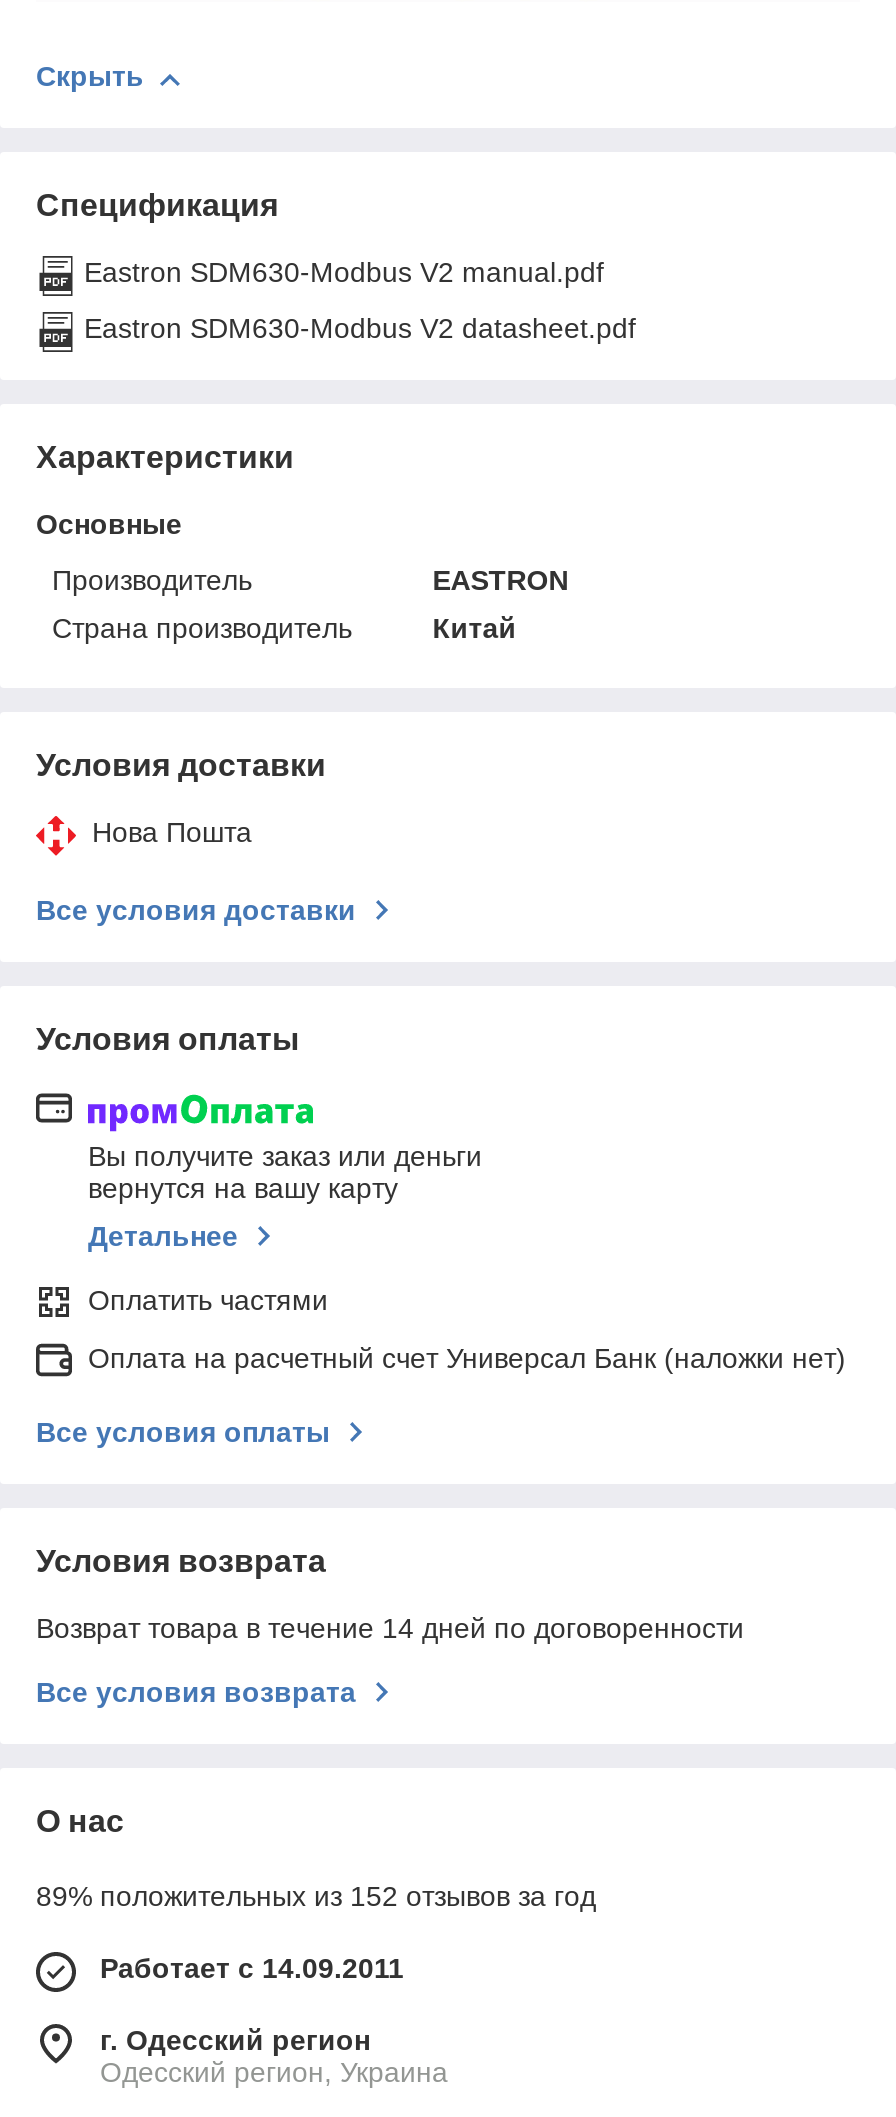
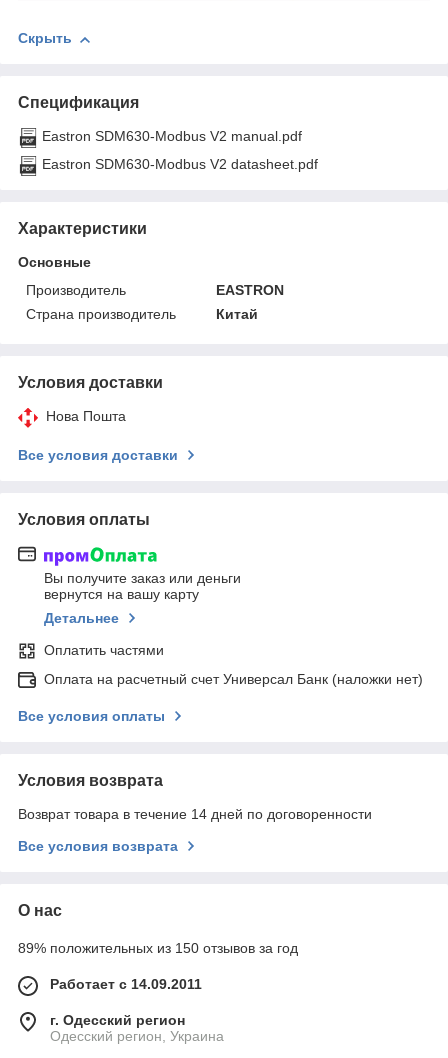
[36,1880,596,1912] 89% положительных из 152 отзывов за год -> [18,940,298,956] 89% положительных из 150 отзывов за год

